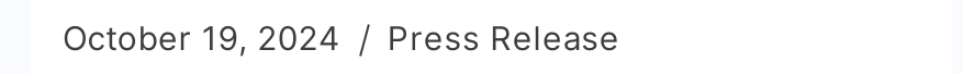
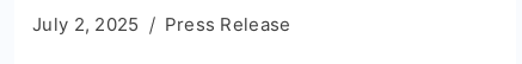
[63,17,620,58] October 19, 2024 Press Release -> [32,13,291,35] July 2, 2025 Press Release

